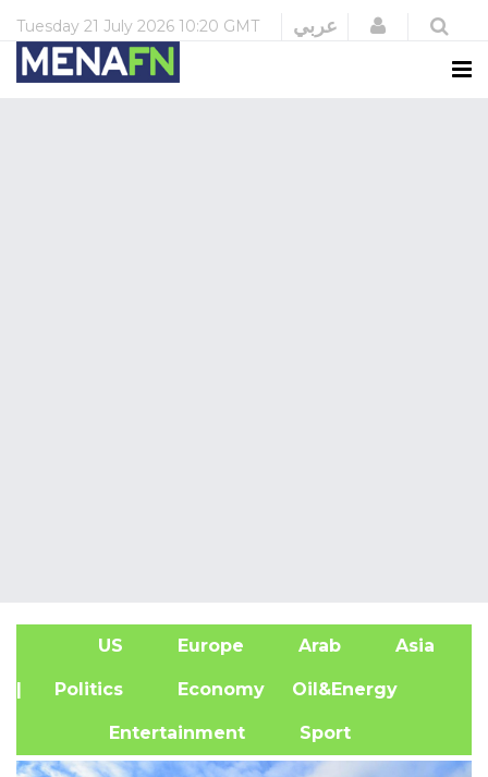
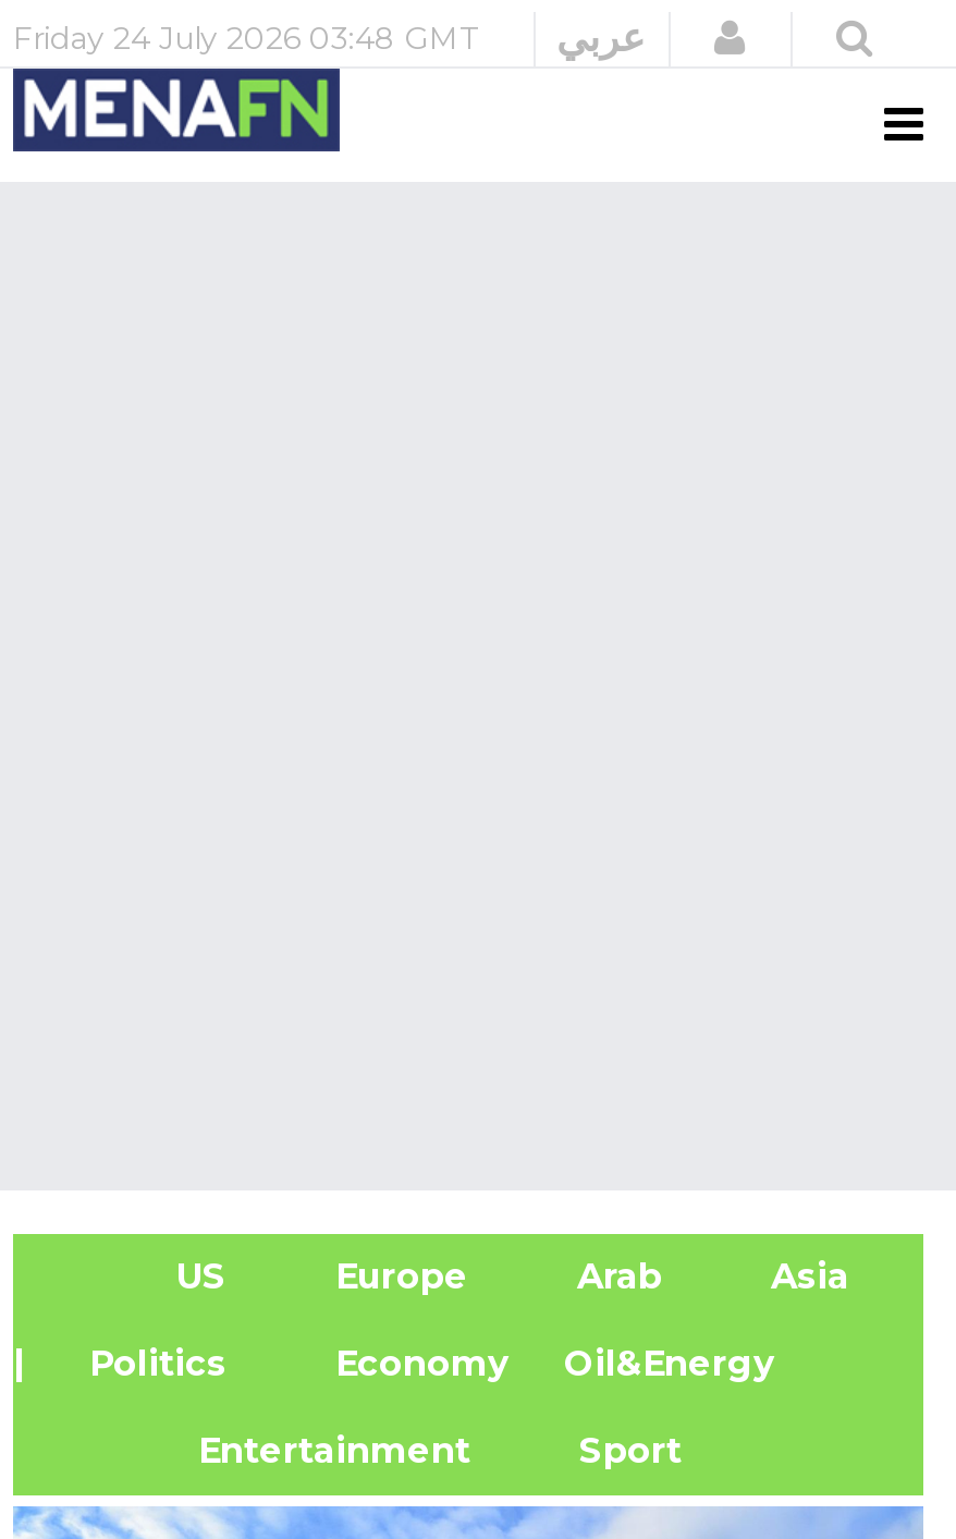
[16,16,259,36] Tuesday 21 July 2026 10:20 GMT -> [13,19,477,58] Friday 24 July 2026 03:48 GMT

